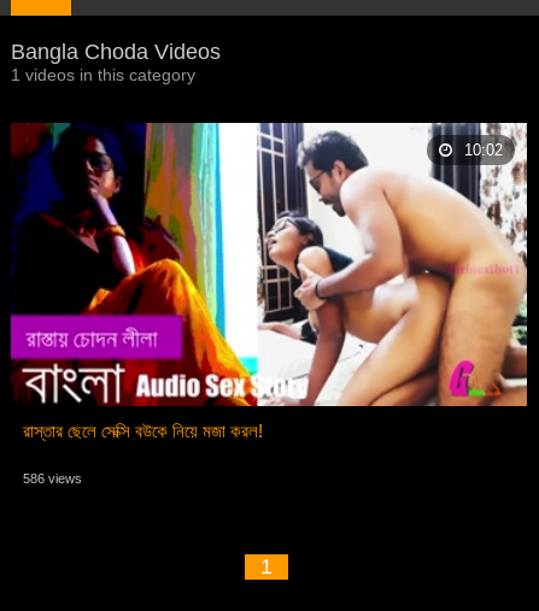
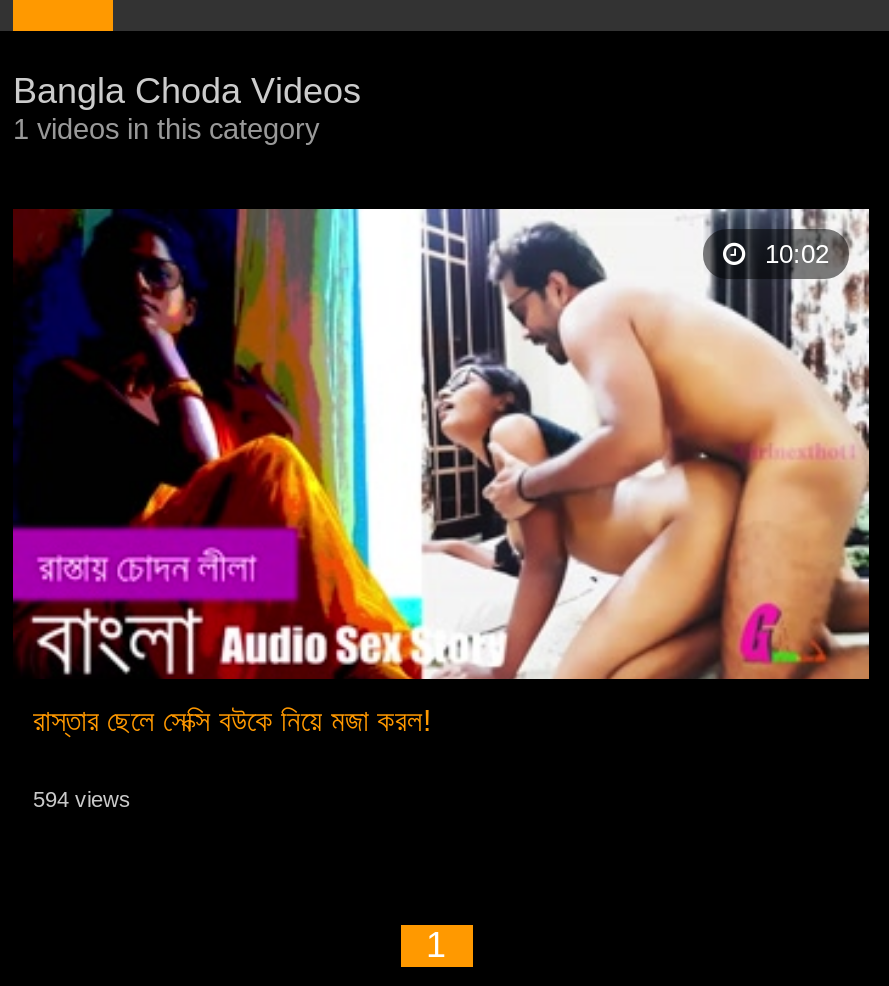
[23,472,82,486] 586 views -> [33,788,131,812] 594 views

